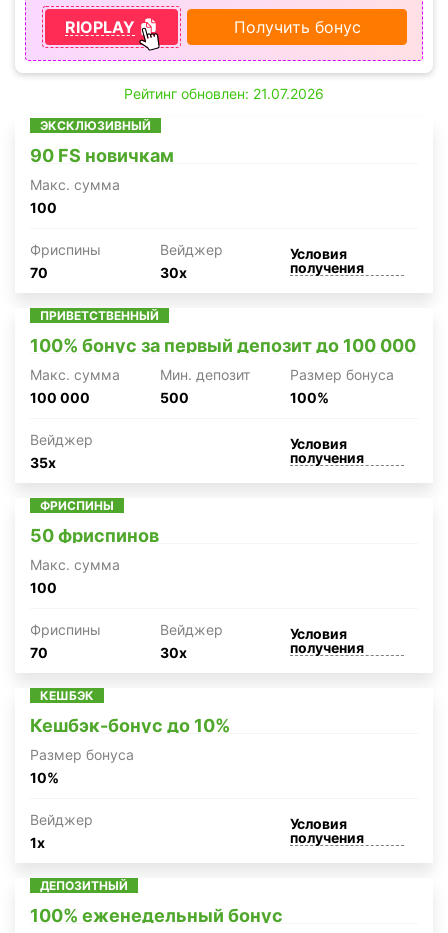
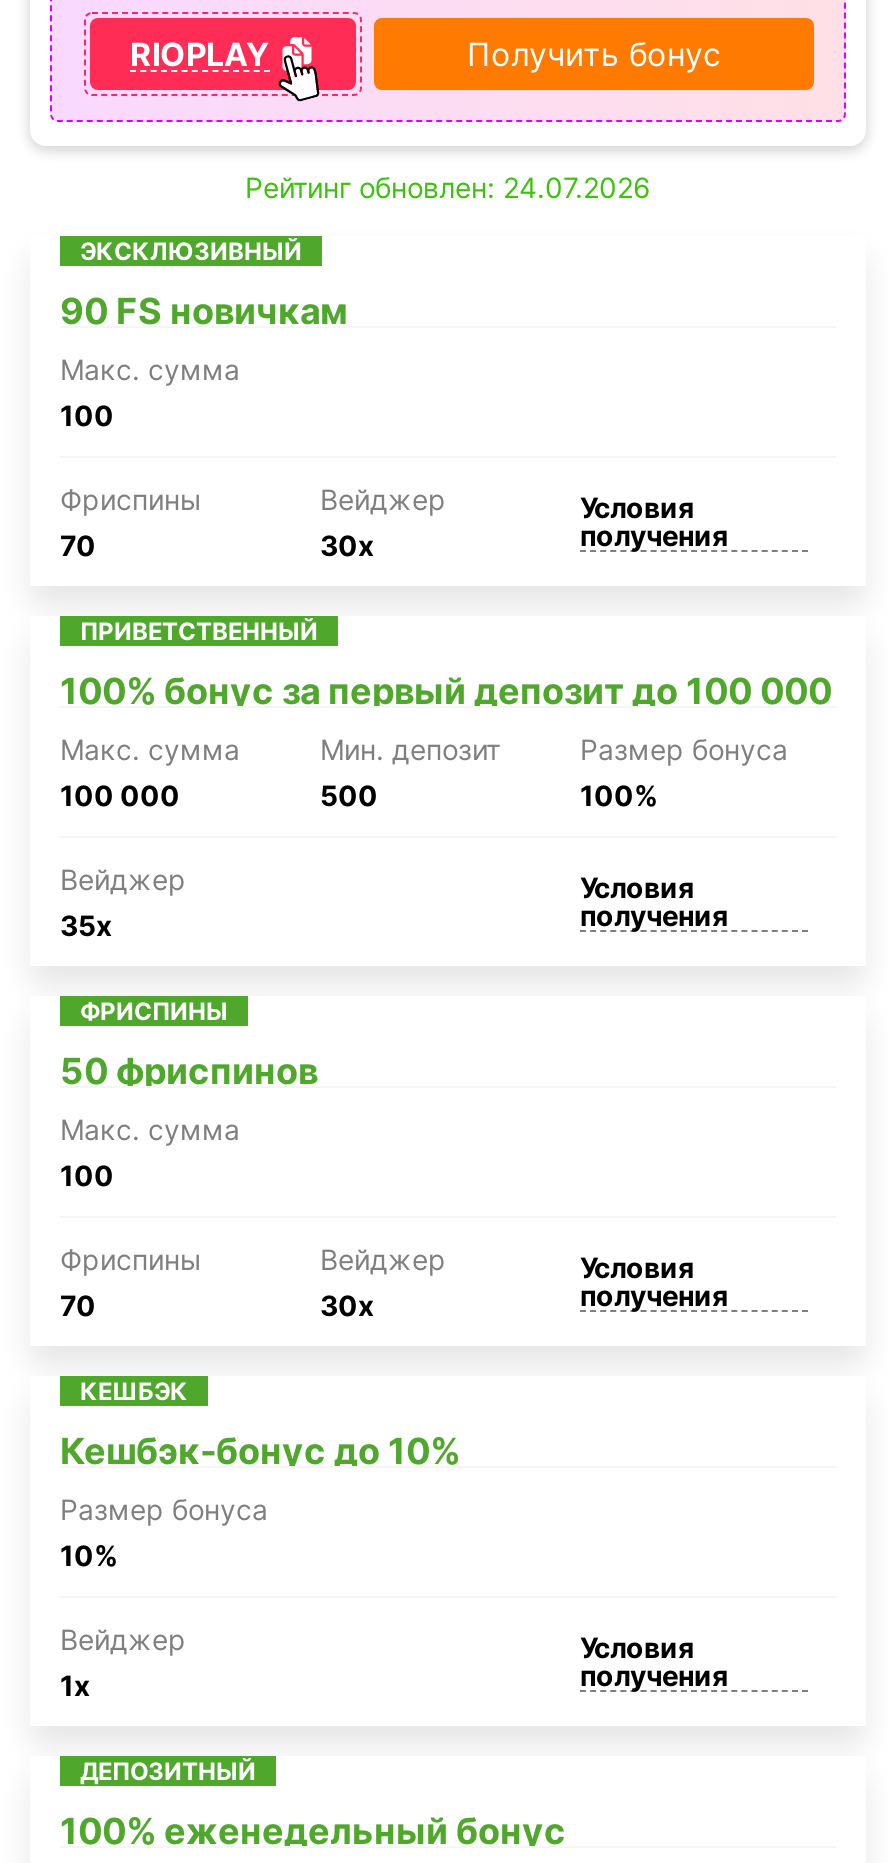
[124,85,324,102] Рейтинг обновлен: 21.07.2026 -> [245,170,651,204] Рейтинг обновлен: 24.07.2026

